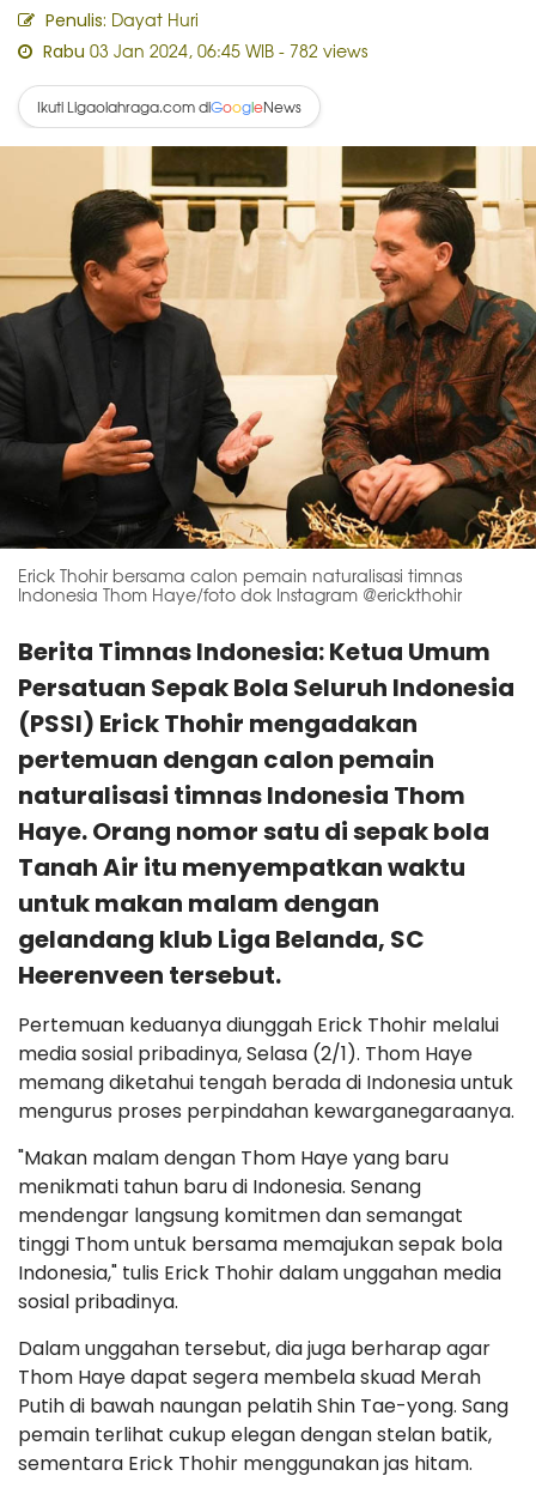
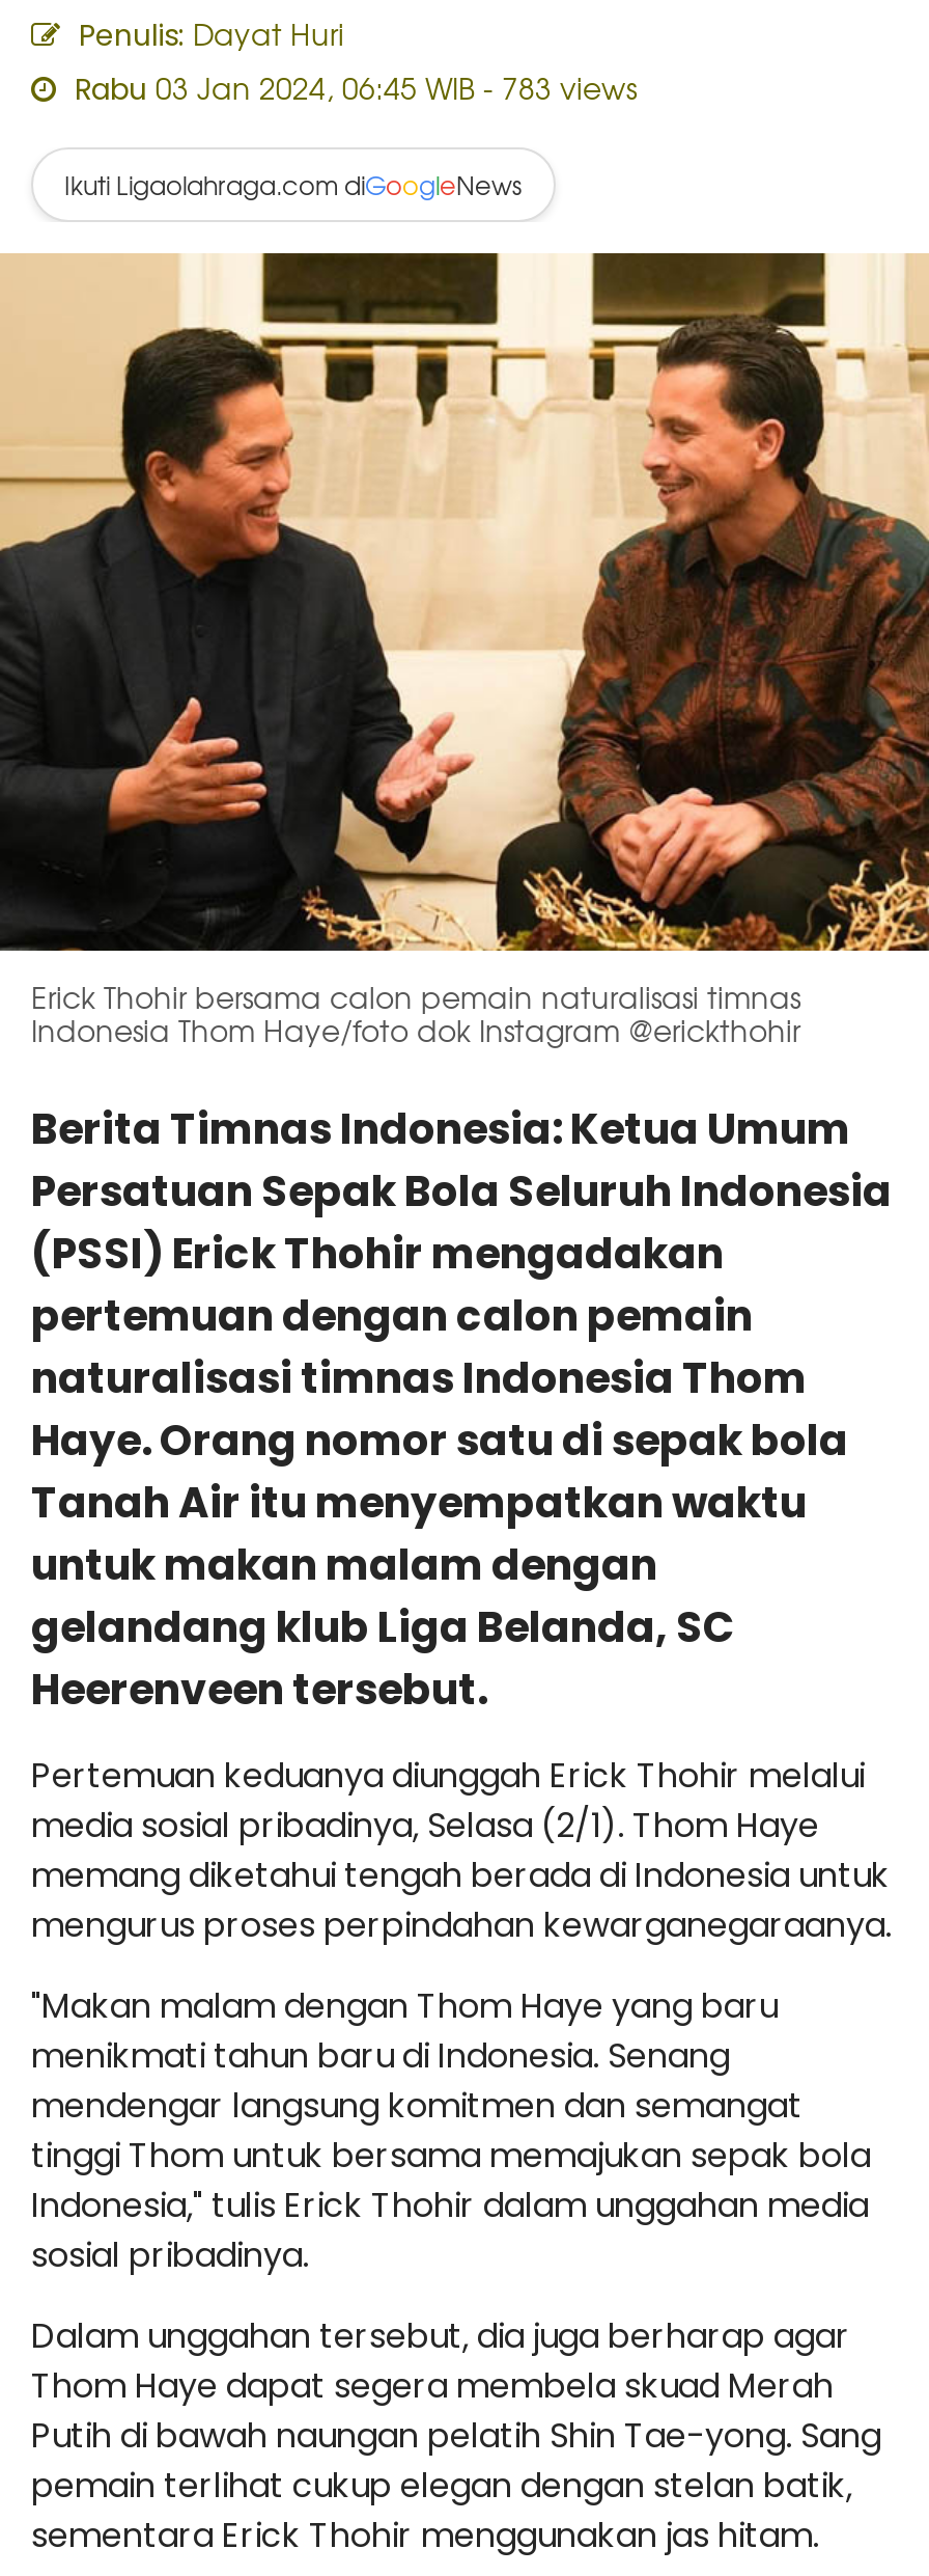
[38,38,367,62] Rabu 03 Jan 2024, 06:45 WIB - 782 views -> [66,66,637,108] Rabu 03 Jan 2024, 06:45 WIB - 783 views

